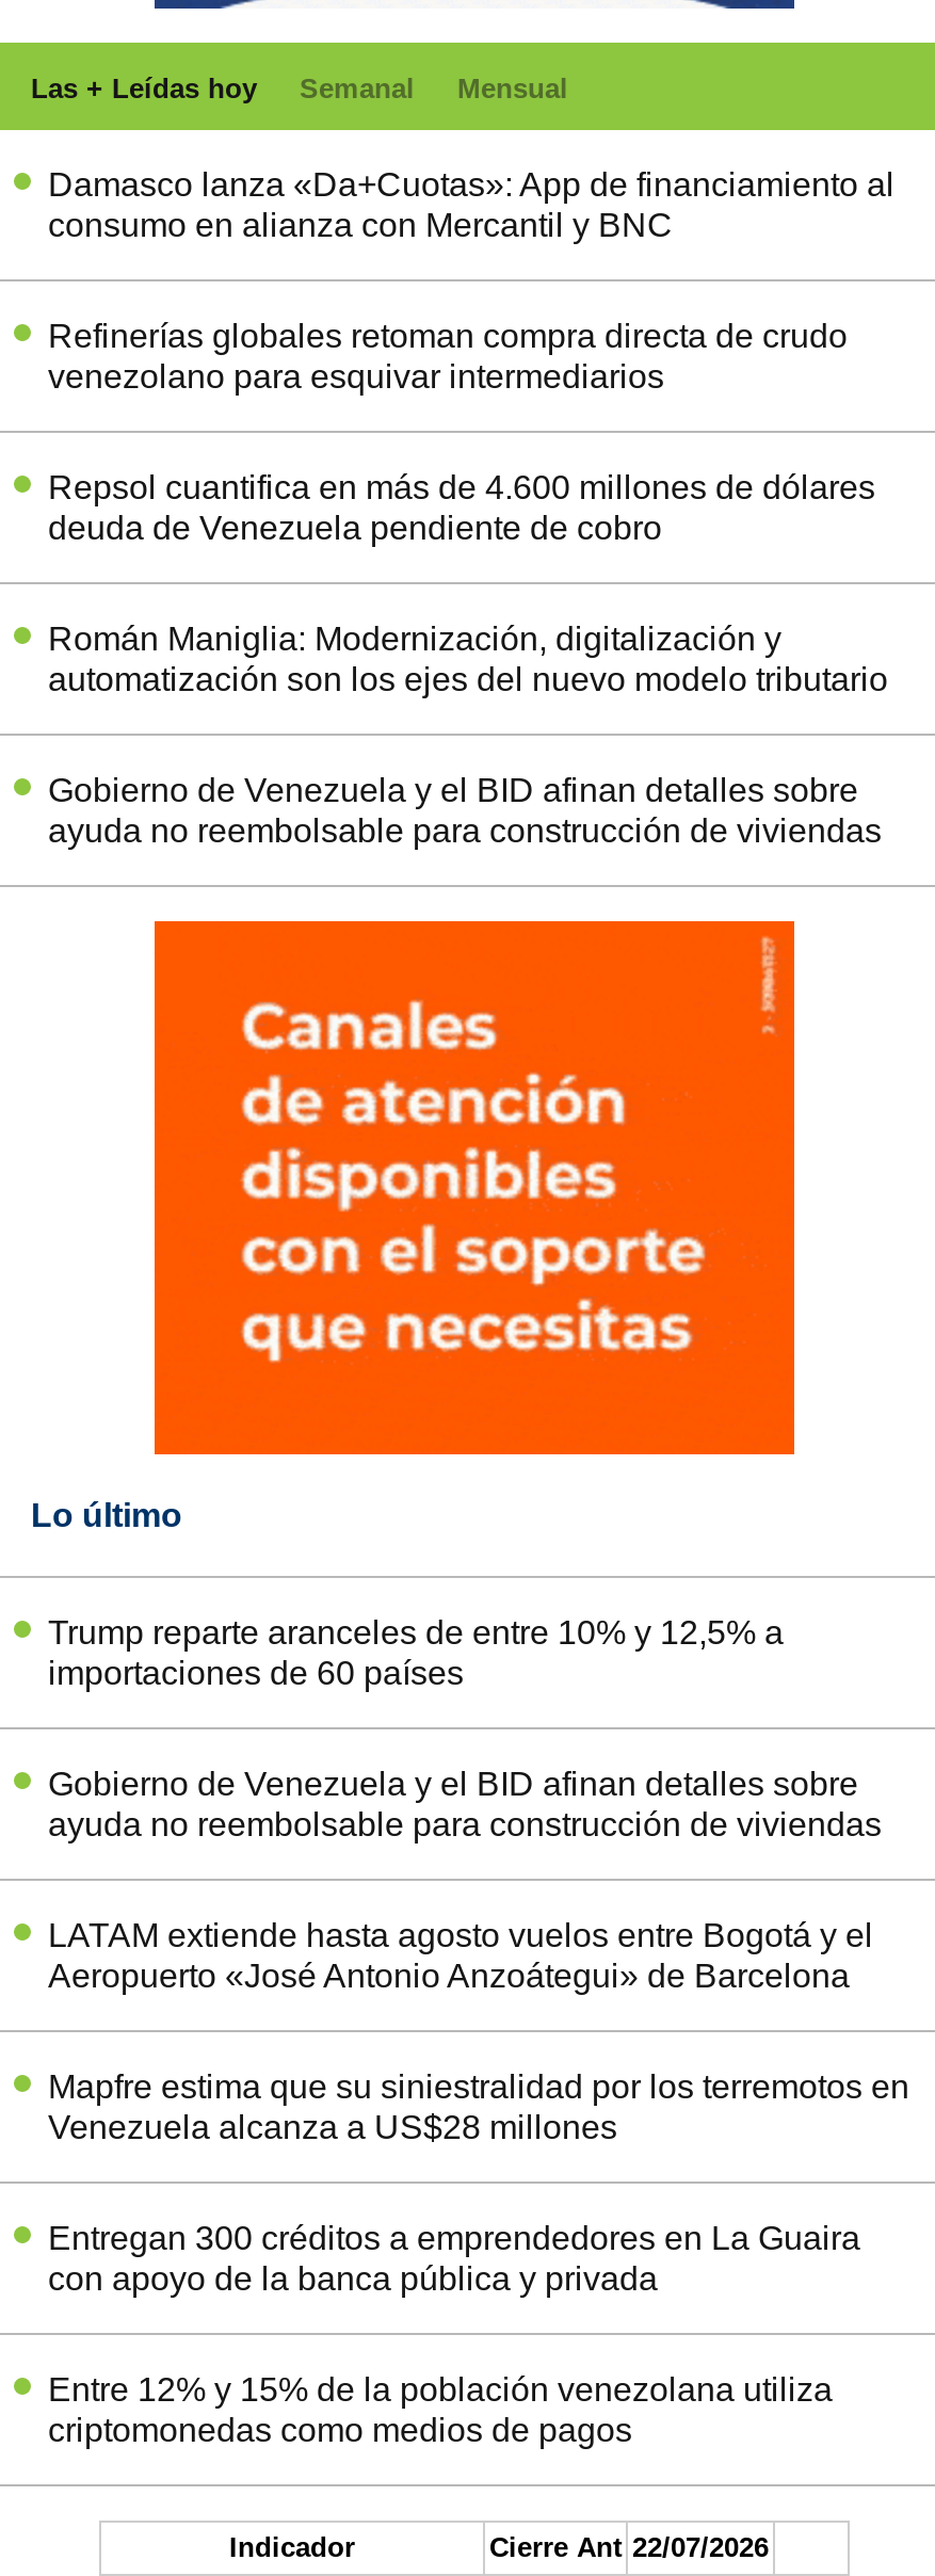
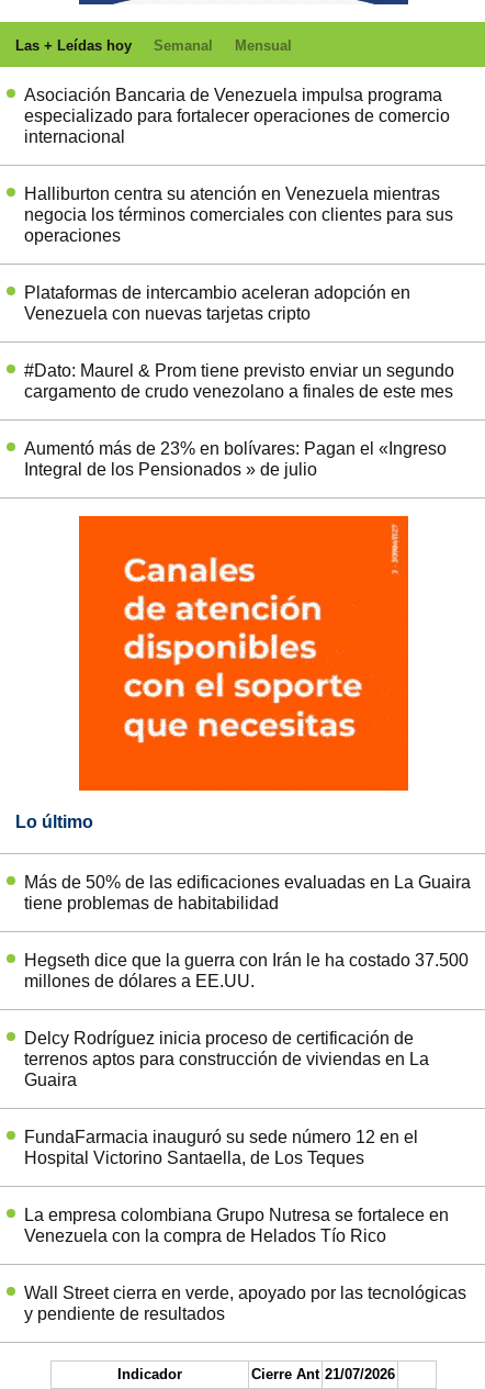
[48,166,894,243] Damasco lanza «Da+Cuotas»: App de financiamiento al | consumo en alianza con Mercantil y BNC -> [24,86,450,146] Asociación Bancaria de Venezuela impulsa programa | especializado para fortalecer operaciones de comercio | internacional
[48,318,848,394] Refinerías globales retoman compra directa de crudo | venezolano para esquivar intermediarios -> [24,184,453,245] Halliburton centra su atención en Venezuela mientras | negocia los términos comerciales con clientes para sus | operaciones
[48,469,875,546] Repsol cuantifica en más de 4.600 millones de dólares | deuda de Venezuela pendiente de cobro -> [24,283,410,323] Plataformas de intercambio aceleran adopción en | Venezuela con nuevas tarjetas cripto
[48,620,888,697] Román Maniglia: Modernización, digitalización y | automatización son los ejes del nuevo modelo tributario -> [24,361,454,401] #Dato: Maurel & Prom tiene previsto enviar un segundo | cargamento de crudo venezolano a finales de este mes
[48,772,882,849] Gobierno de Venezuela y el BID afinan detalles sobre | ayuda no reembolsable para construcción de viviendas -> [24,439,447,479] Aumentó más de 23% en bolívares: Pagan el «Ingreso | Integral de los Pensionados » de julio
[48,1614,784,1691] Trump reparte aranceles de entre 10% y 12,5% a | importaciones de 60 países -> [24,873,471,912] Más de 50% de las edificaciones evaluadas en La Guaira | tiene problemas de habitabilidad
[48,1765,882,1842] Gobierno de Venezuela y el BID afinan detalles sobre | ayuda no reembolsable para construcción de viviendas -> [24,951,469,990] Hegseth dice que la guerra con Irán le ha costado 37.500 | millones de dólares a EE.UU.
[48,1917,873,1994] LATAM extiende hasta agosto vuelos entre Bogotá y el | Aeropuerto «José Antonio Anzoátegui» de Barcelona -> [24,1029,429,1089] Delcy Rodríguez inicia proceso de certificación de | terrenos aptos para construcción de viviendas en La | Guaira
[48,2068,909,2145] Mapfre estima que su siniestralidad por los terremotos en | Venezuela alcanza a US$28 millones -> [24,1128,418,1167] FundaFarmacia inauguró su sede número 12 en el | Hospital Victorino Santaella, de Los Teques
[48,2220,860,2296] Entregan 300 créditos a emprendedores en La Guaira | con apoyo de la banca pública y privada -> [24,1206,449,1245] La empresa colombiana Grupo Nutresa se fortalece en | Venezuela con la compra de Helados Tío Rico
[48,2371,833,2448] Entre 12% y 15% de la población venezolana utiliza | criptomonedas como medios de pagos -> [24,1283,466,1323] Wall Street cierra en verde, apoyado por las tecnológicas | y pendiente de resultados
[489,2531,769,2563] Cierre Ant 22/07/2026 -> [251,1366,395,1382] Cierre Ant 21/07/2026

